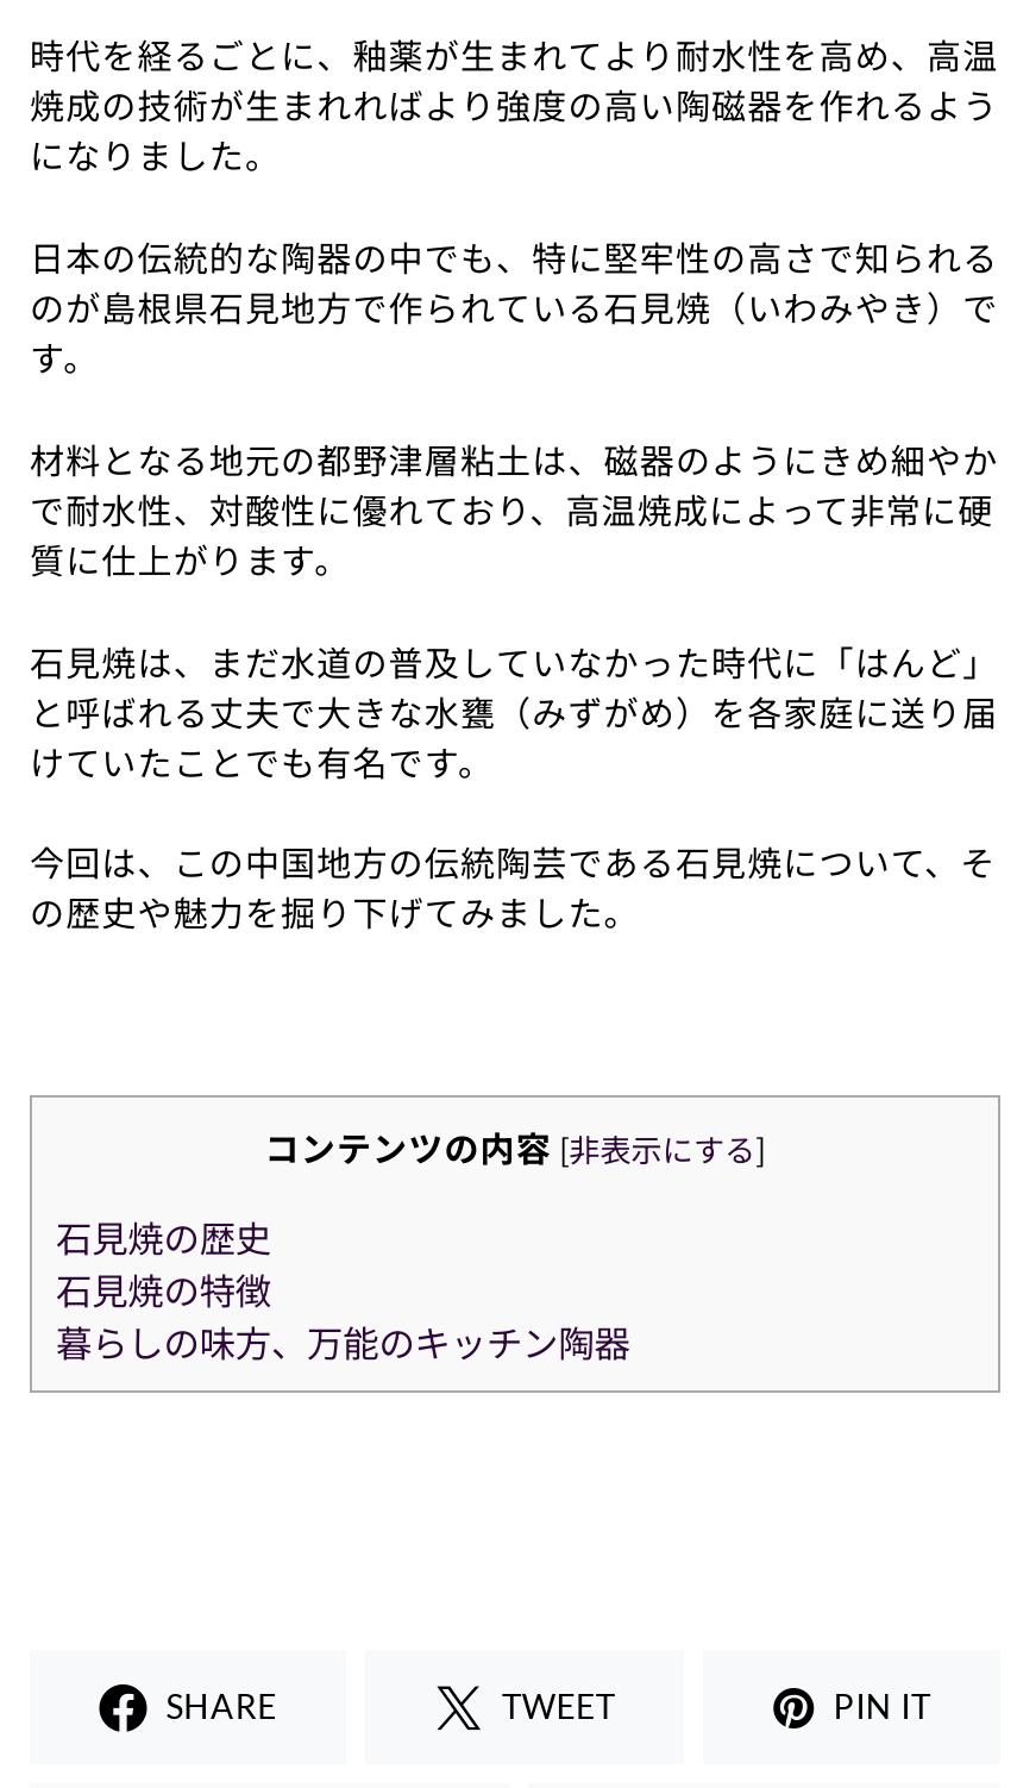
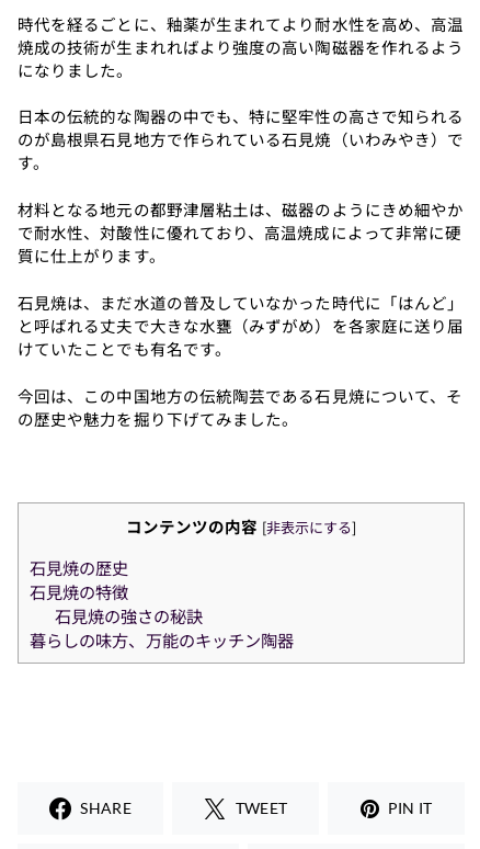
none -> [55,604,203,628] 石見焼の強さの秘訣

